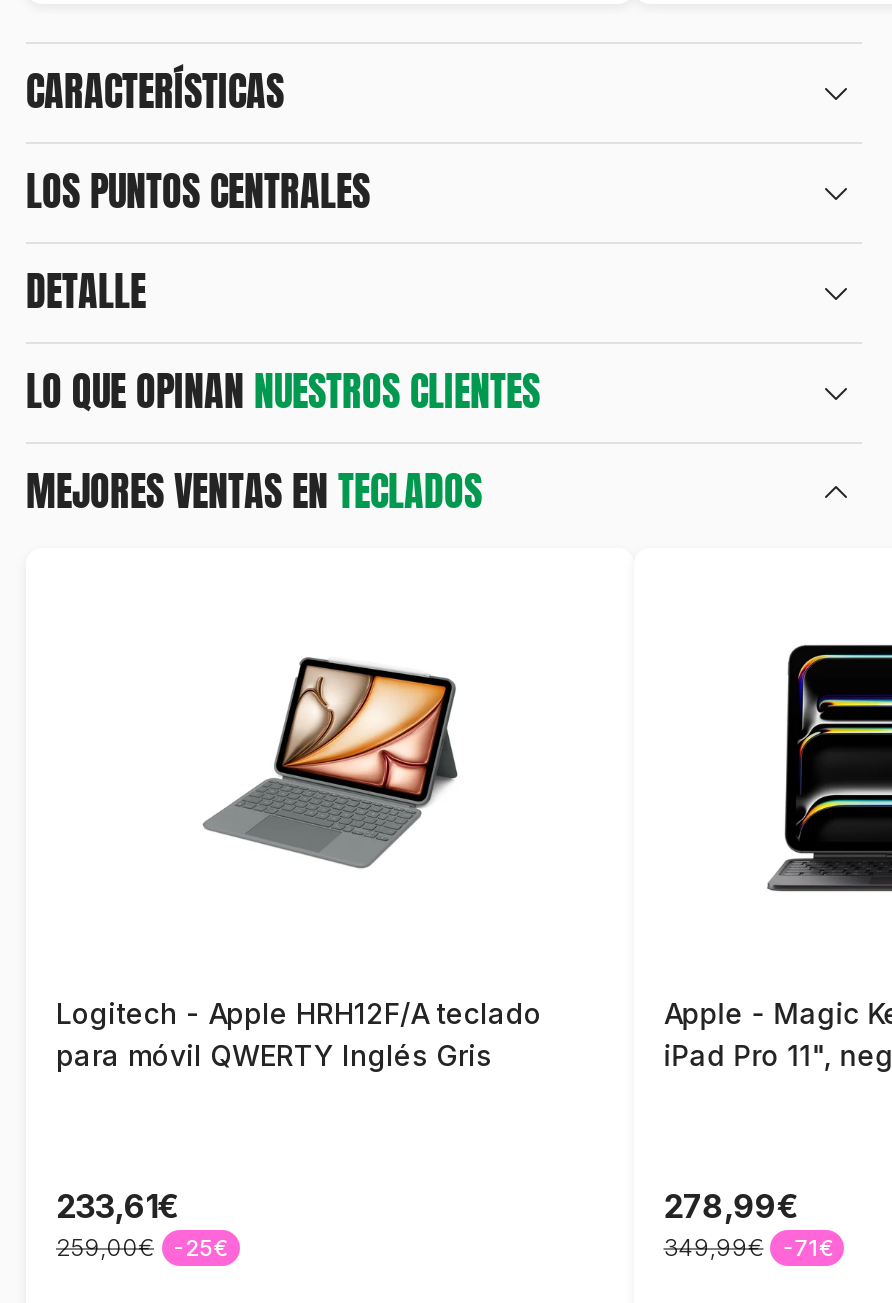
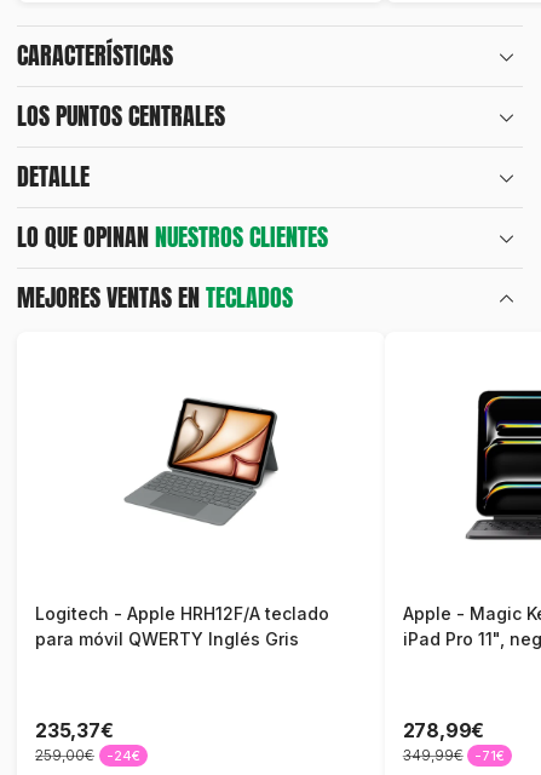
[56,1187,179,1227] 233,61€ -> [35,718,113,743] 235,37€
[56,1233,227,1263] 259,00€ -25€ -> [35,746,140,764] 259,00€ -24€

